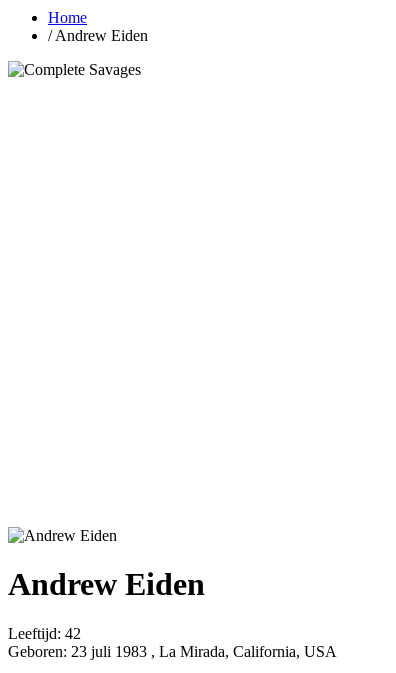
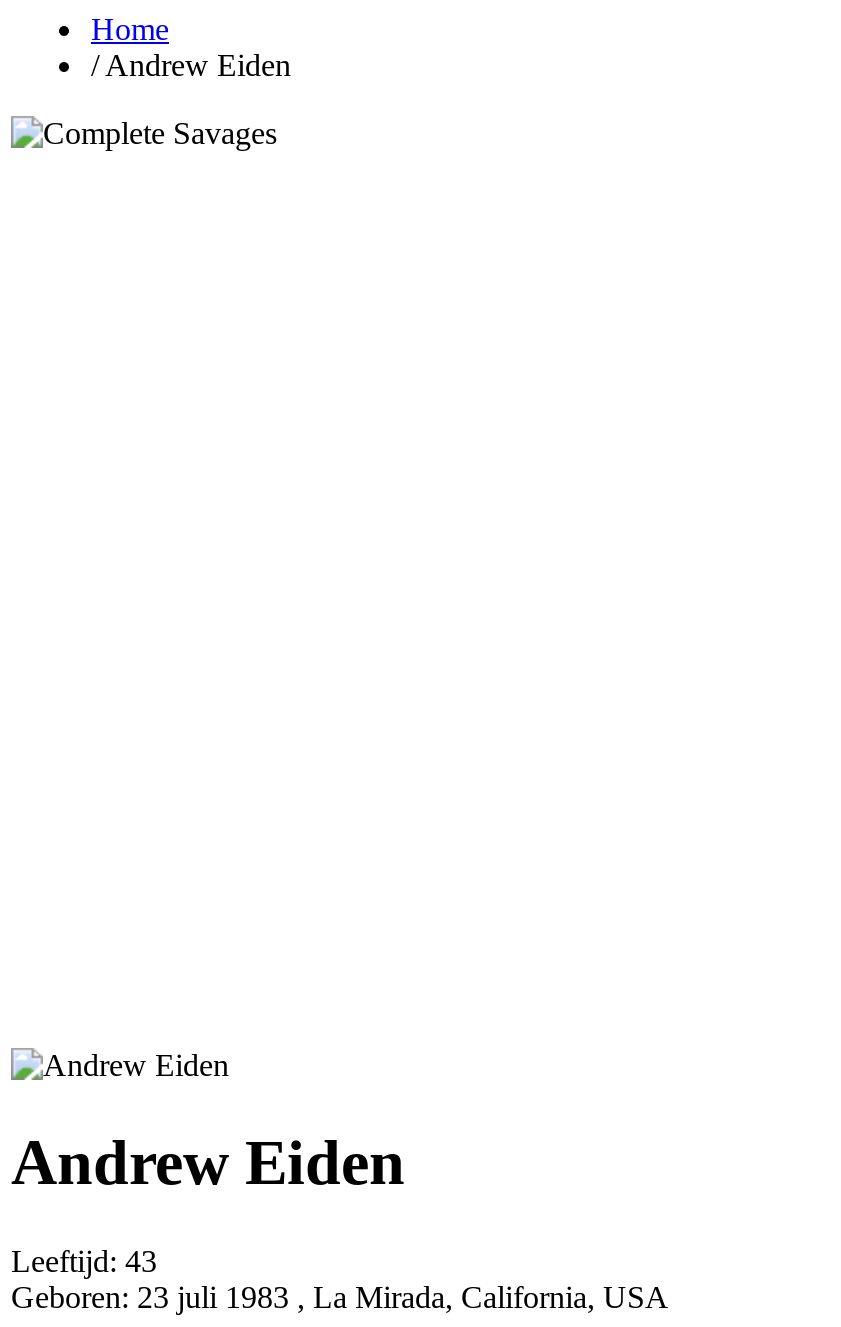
[8,625,81,642] Leeftijd: 42 -> [11,1243,157,1277] Leeftijd: 43

